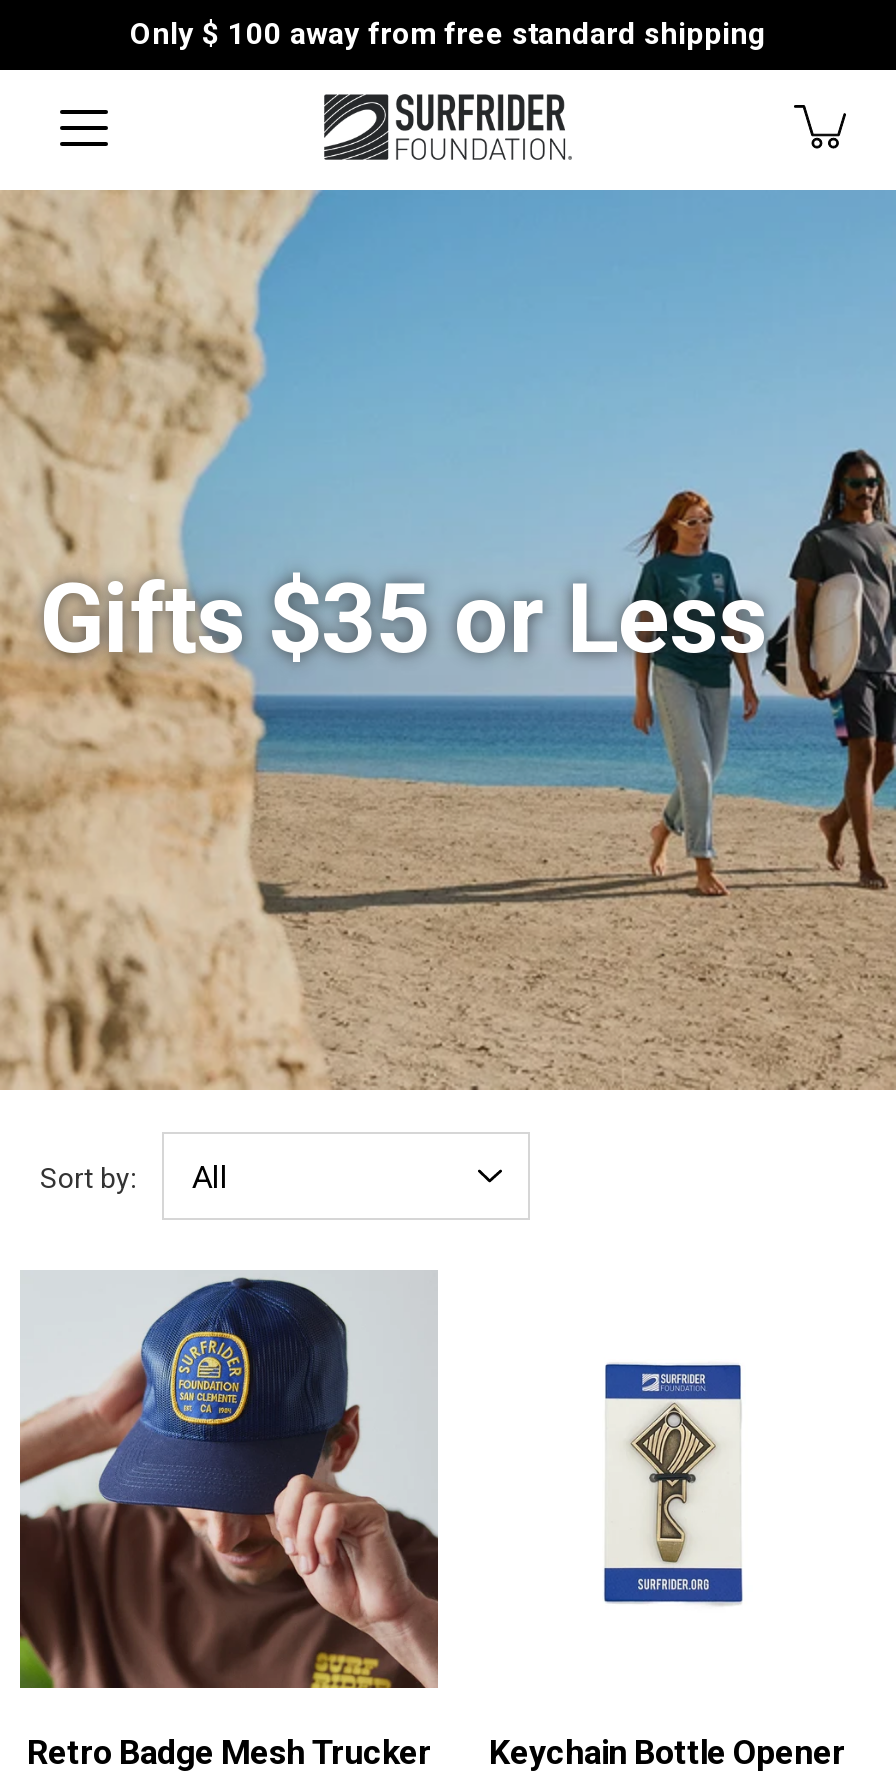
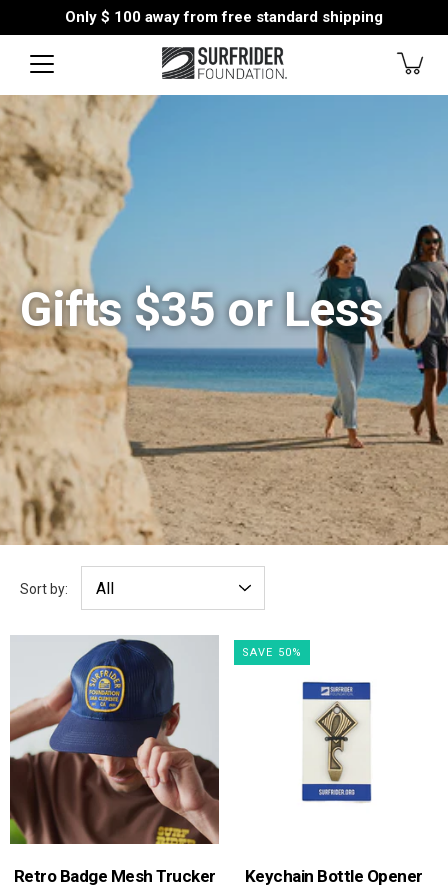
none -> [242,646,302,659] SAVE 50%

